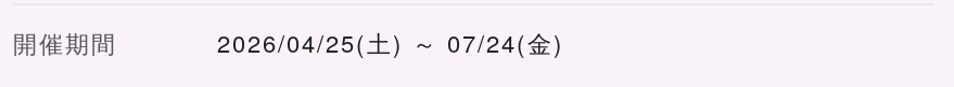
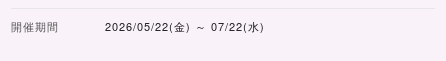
[217,25,564,59] 2026/04/25(土) ～ 07/24(金) -> [105,18,265,34] 2026/05/22(金) ～ 07/22(水)

